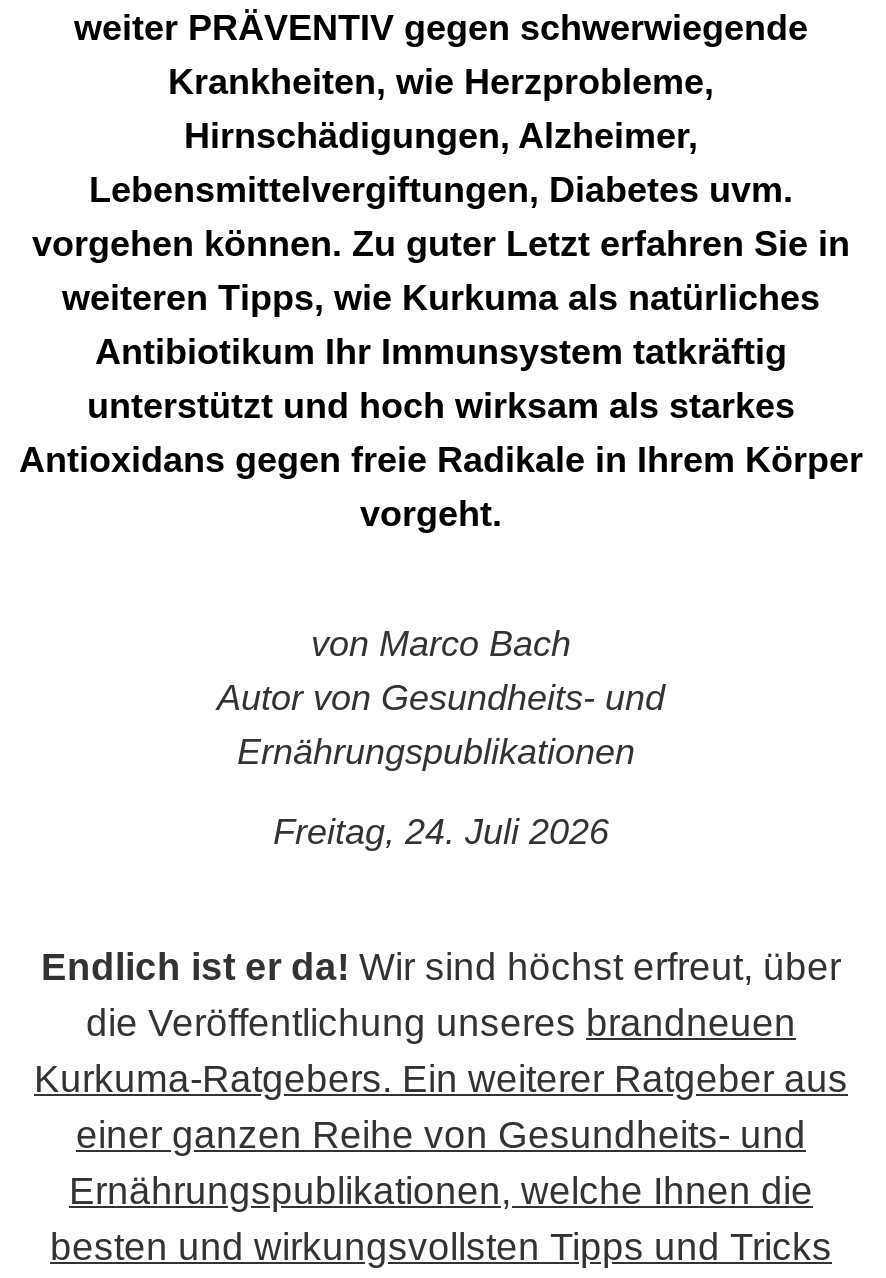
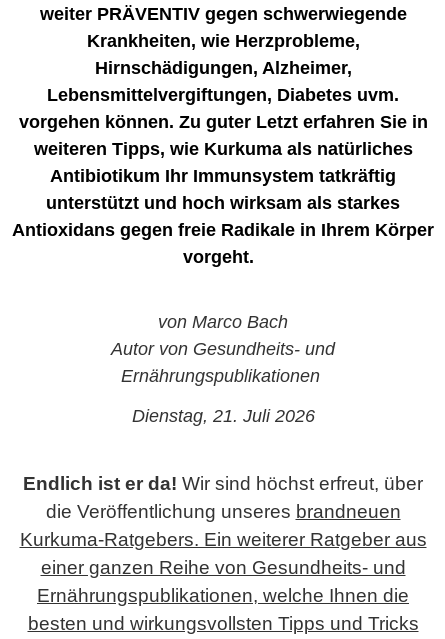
[273,812,609,852] Freitag, 24. Juli 2026 -> [131,406,314,426] Dienstag, 21. Juli 2026

